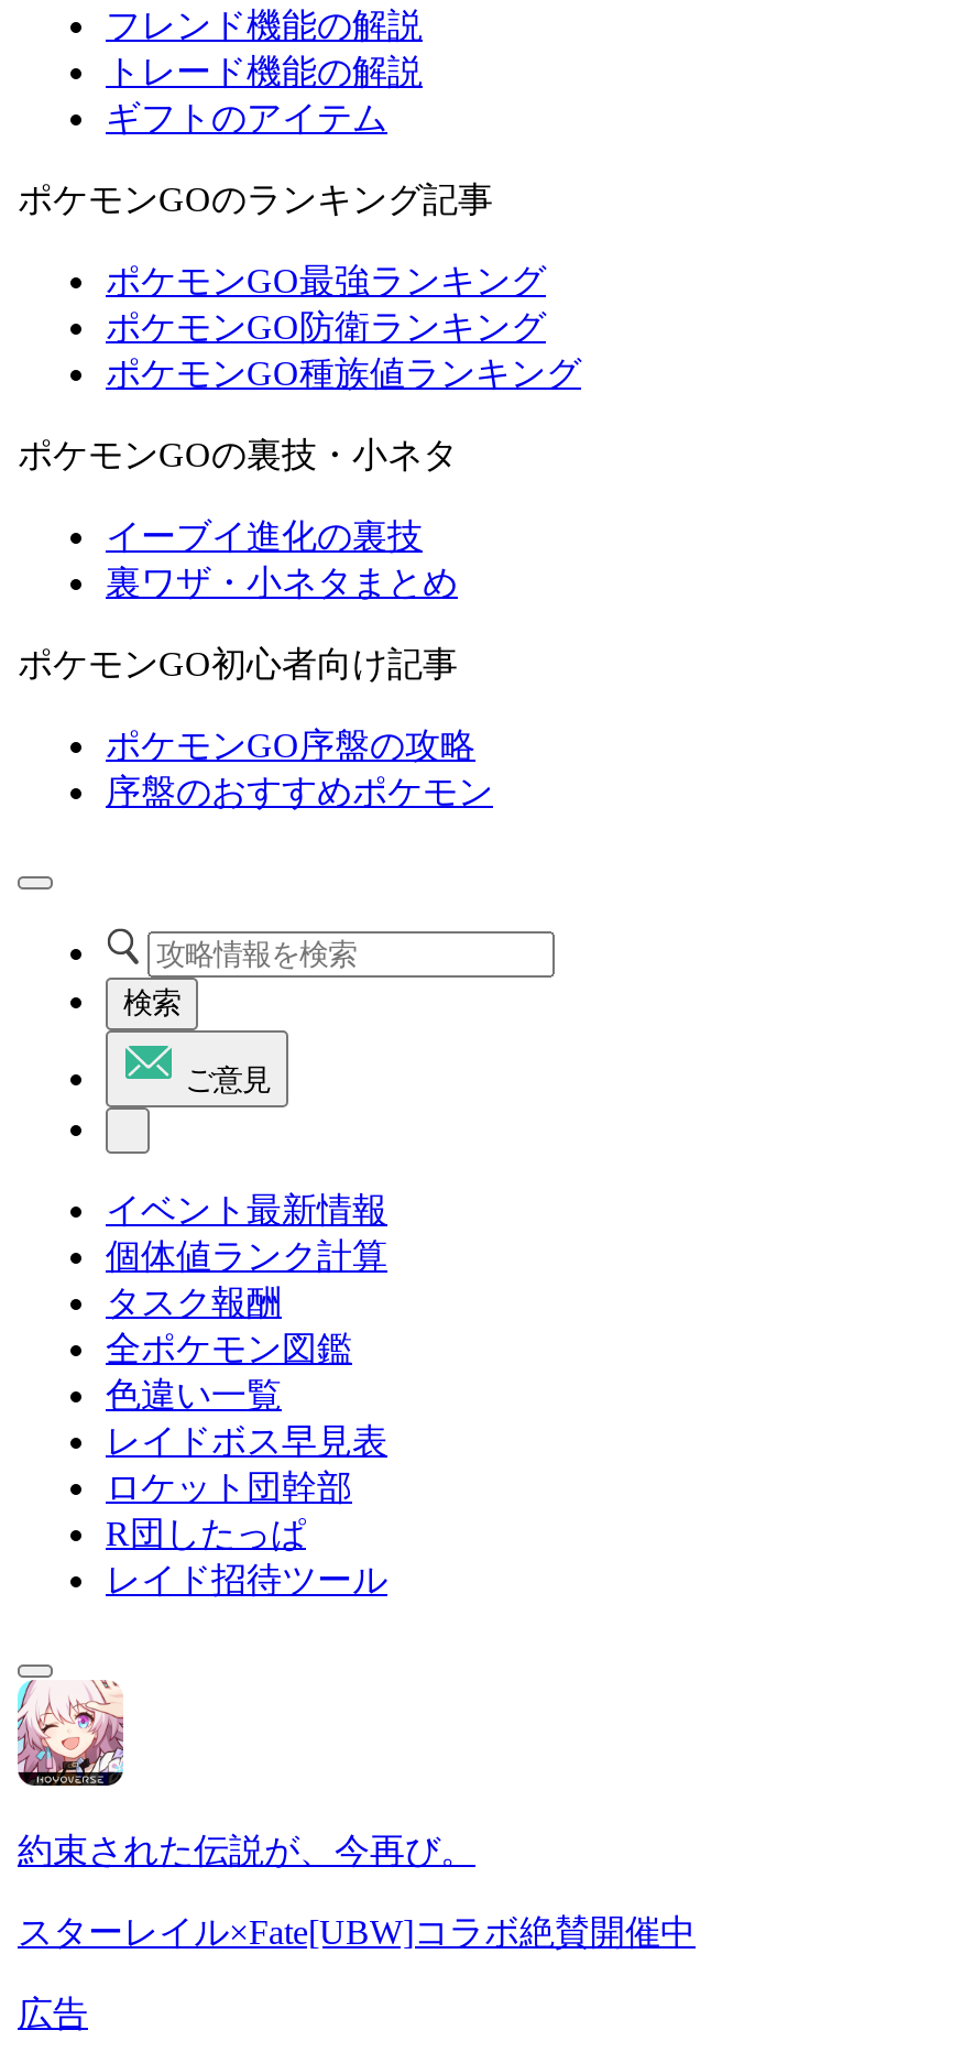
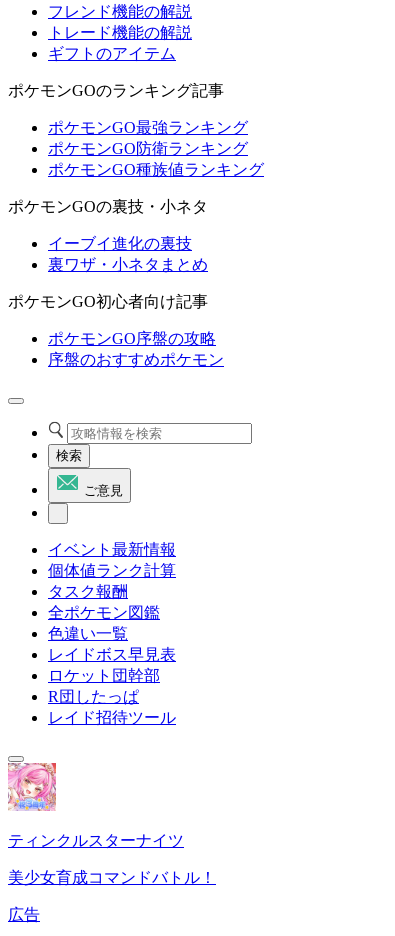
[15,1678,475,1869] [image] | 約束された伝説が、今再び。 -> [7,762,184,849] [image] | ティンクルスターナイツ
[18,1913,696,1951] スターレイル×Fate[UBW]コラボ絶賛開催中 -> [8,869,216,886] 美少女育成コマンドバトル！

